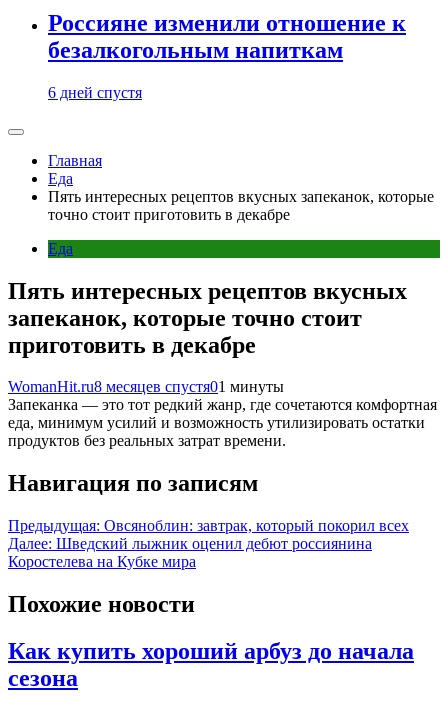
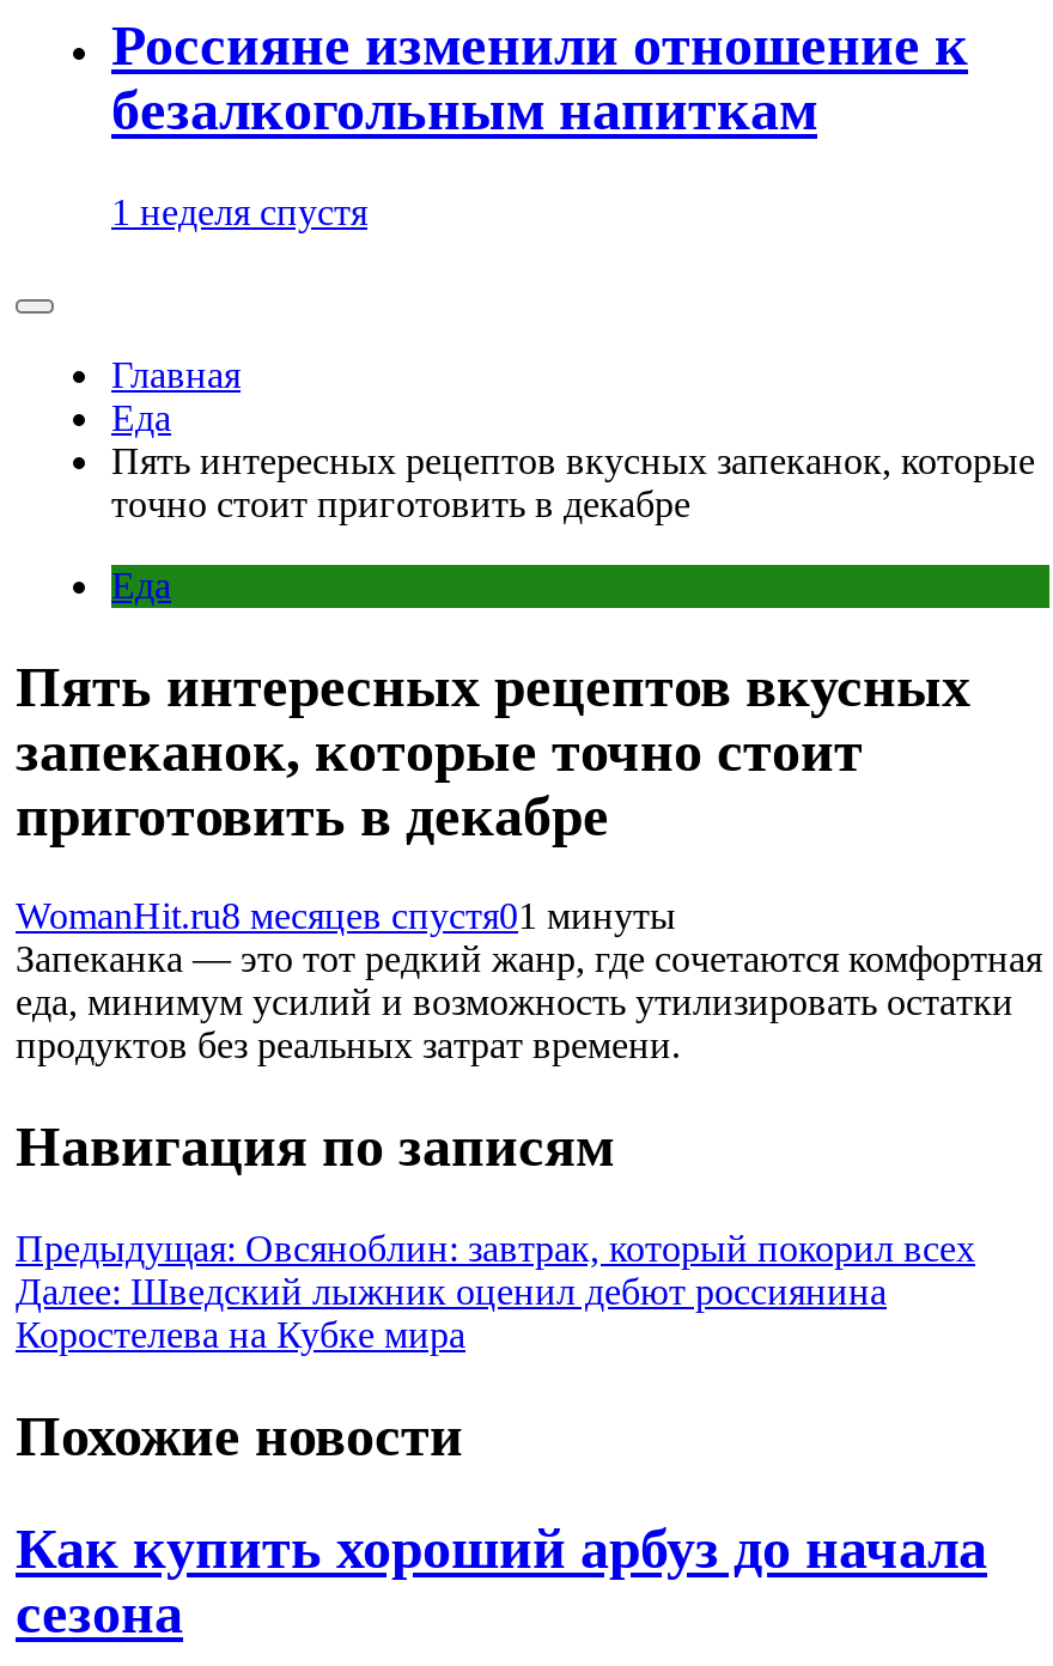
[48,84,142,101] 6 дней спустя -> [111,191,367,231] 1 неделя спустя

